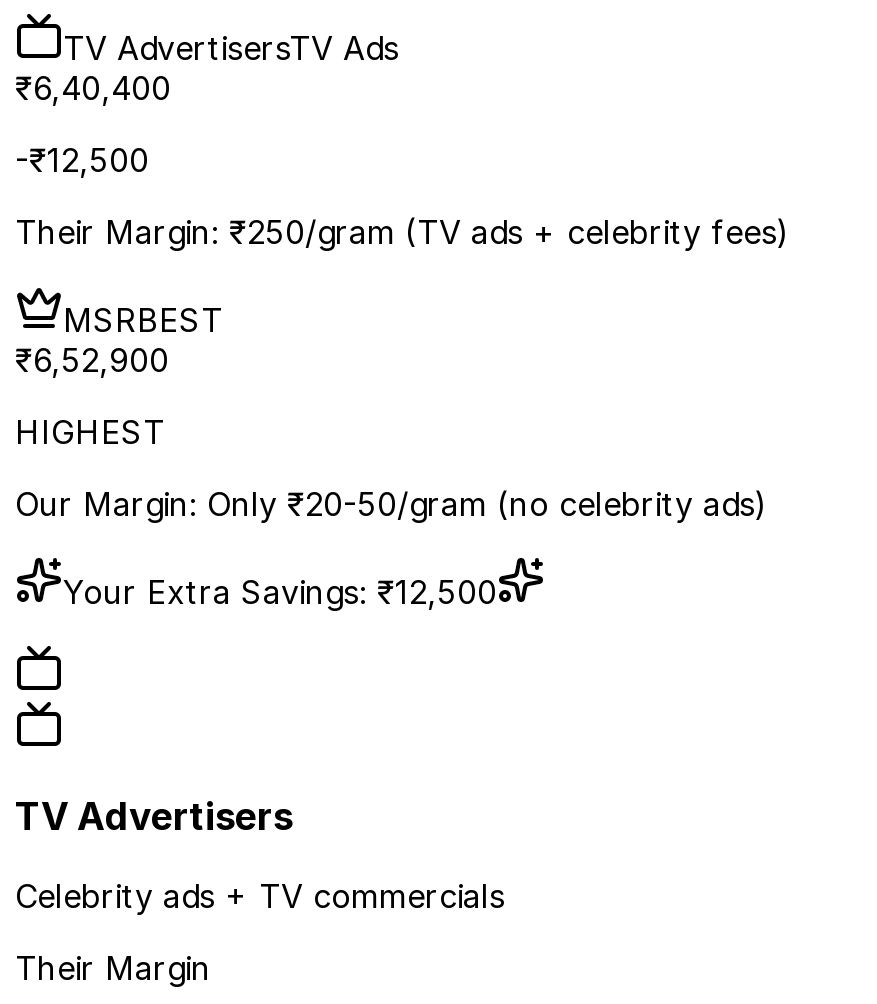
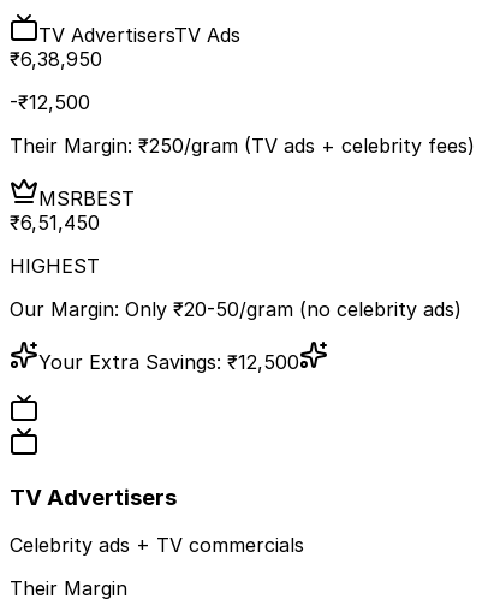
[15,68,171,108] ₹6,40,400 -> [10,47,102,71] ₹6,38,950
[15,340,169,380] ₹6,52,900 -> [10,210,100,234] ₹6,51,450

